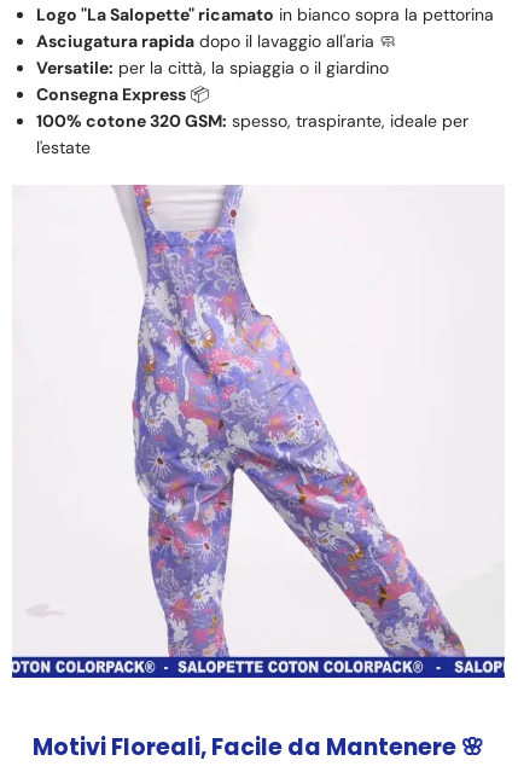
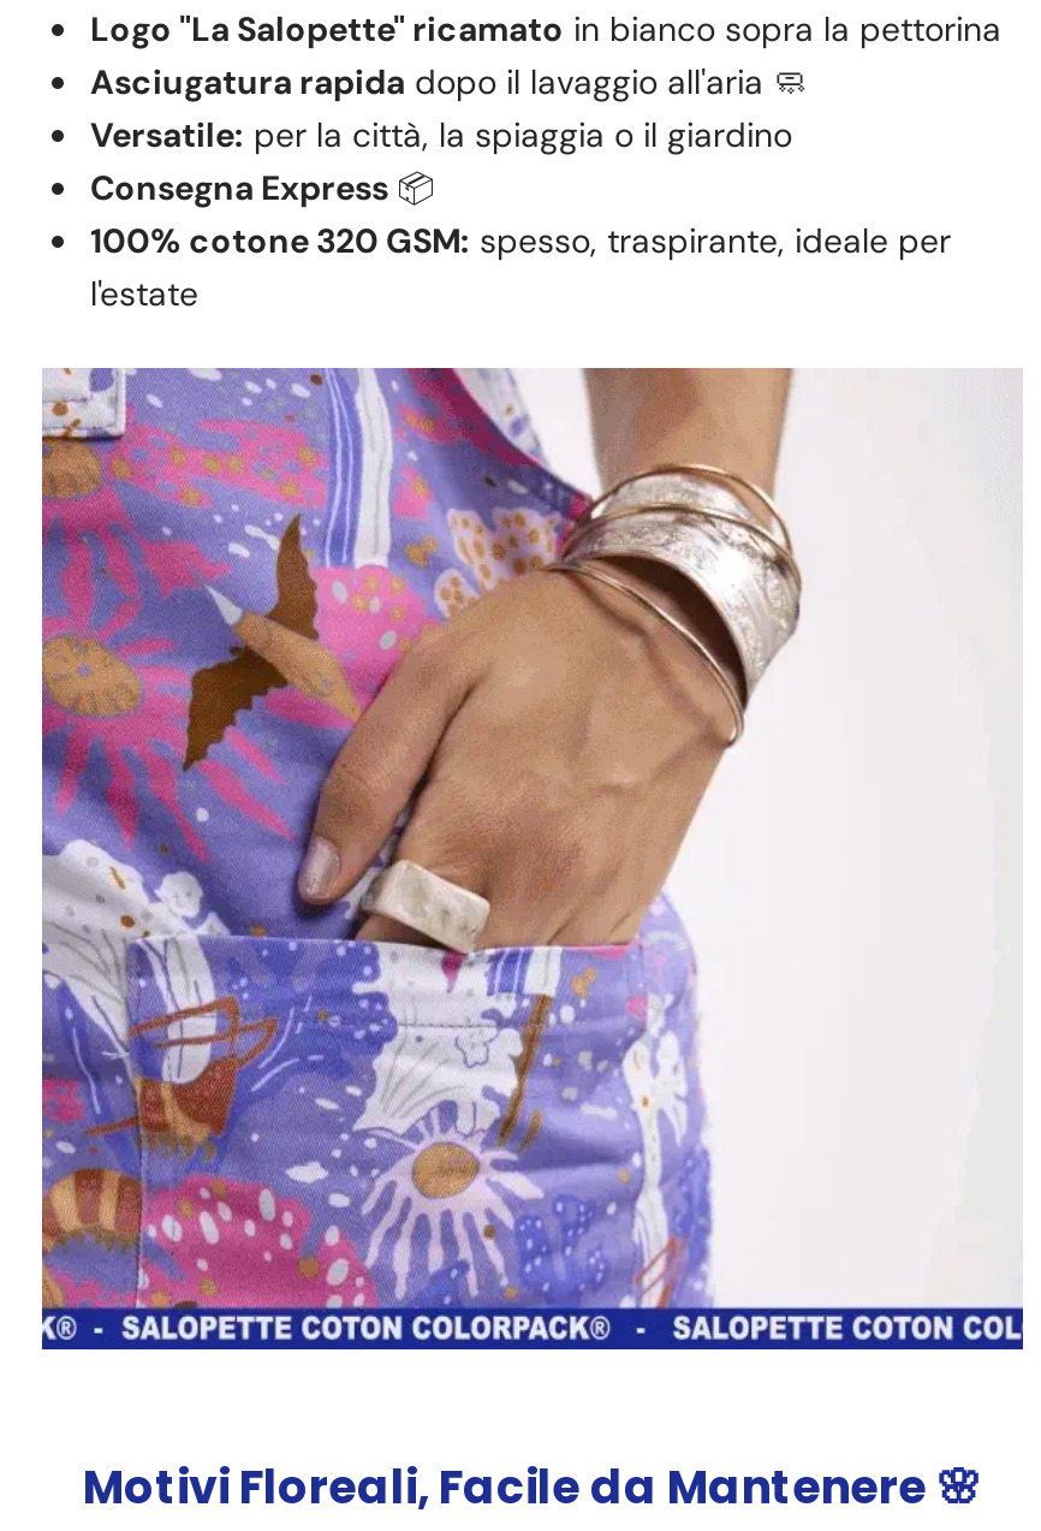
[12,185,506,674] [image] -> [40,366,1025,1342] [image]

